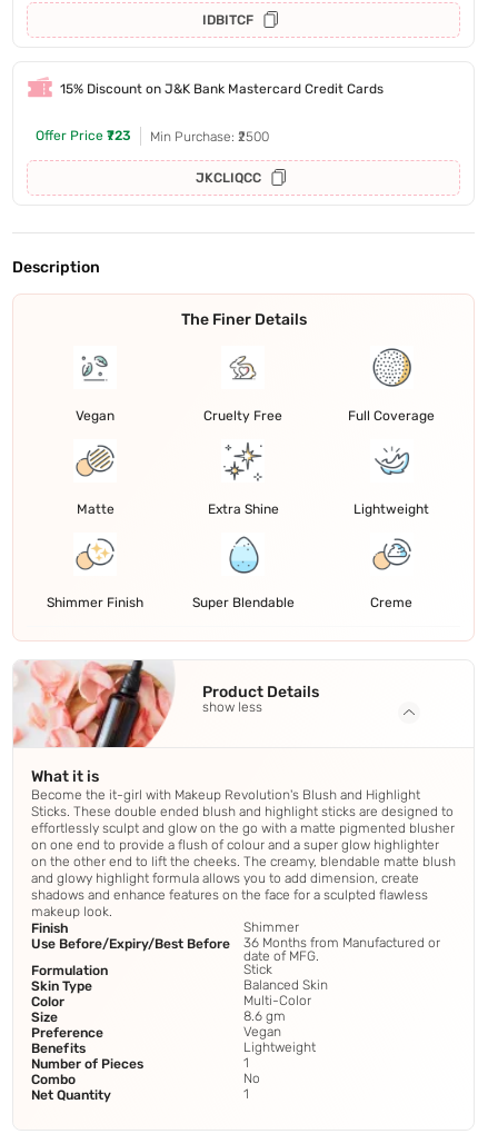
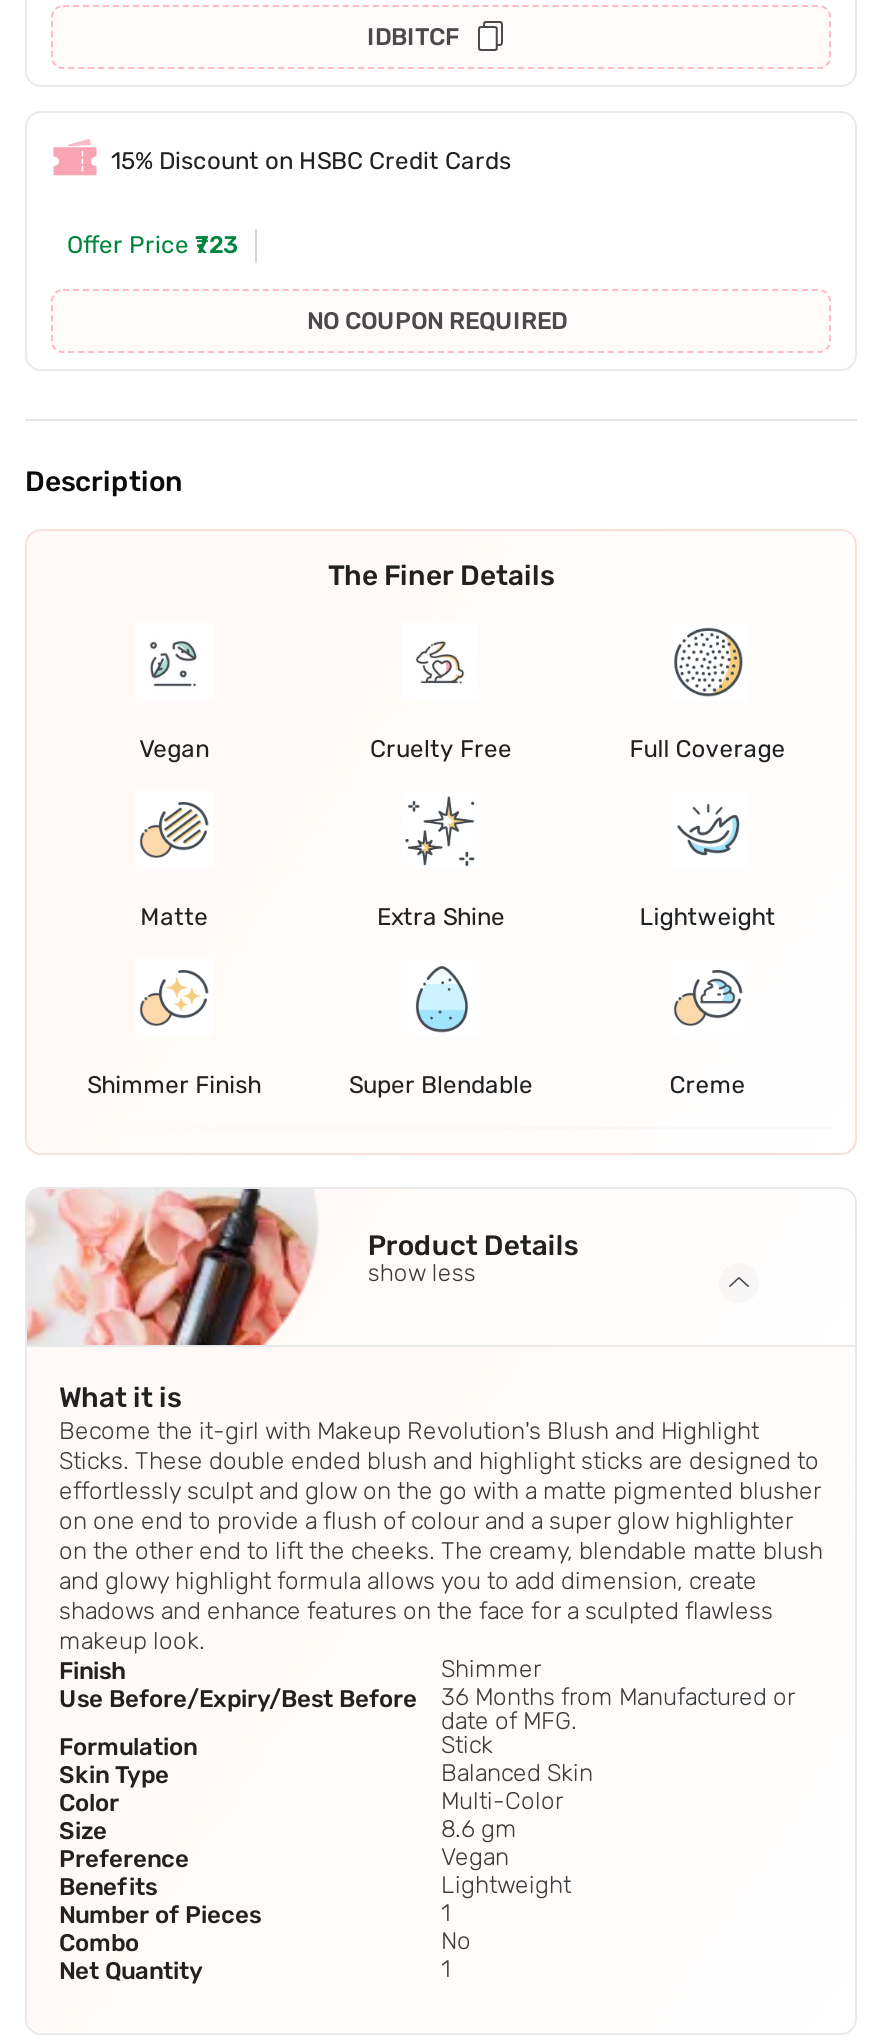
[60,81,384,97] 15% Discount on J&K Bank Mastercard Credit Cards -> [111,147,511,175] 15% Discount on HSBC Credit Cards
[150,129,269,186] Min Purchase: ₹2500 | JKCLIQCC -> [307,307,567,335] NO COUPON REQUIRED

